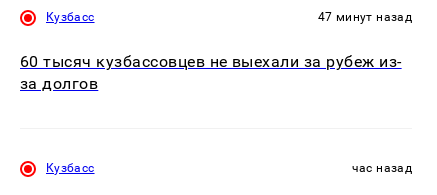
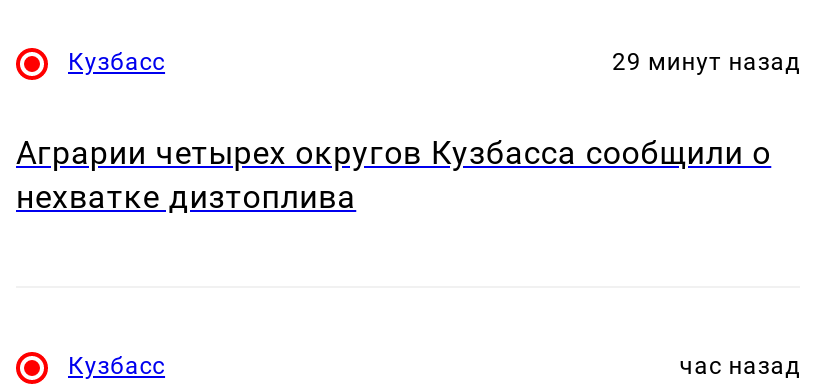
[318,10,412,24] 47 минут назад -> [612,49,800,77] 29 минут назад
[20,52,402,93] 60 тысяч кузбассовцев не выехали за рубеж из- | за долгов -> [16,133,771,215] Аграрии четырех округов Кузбасса сообщили о | нехватке дизтоплива

